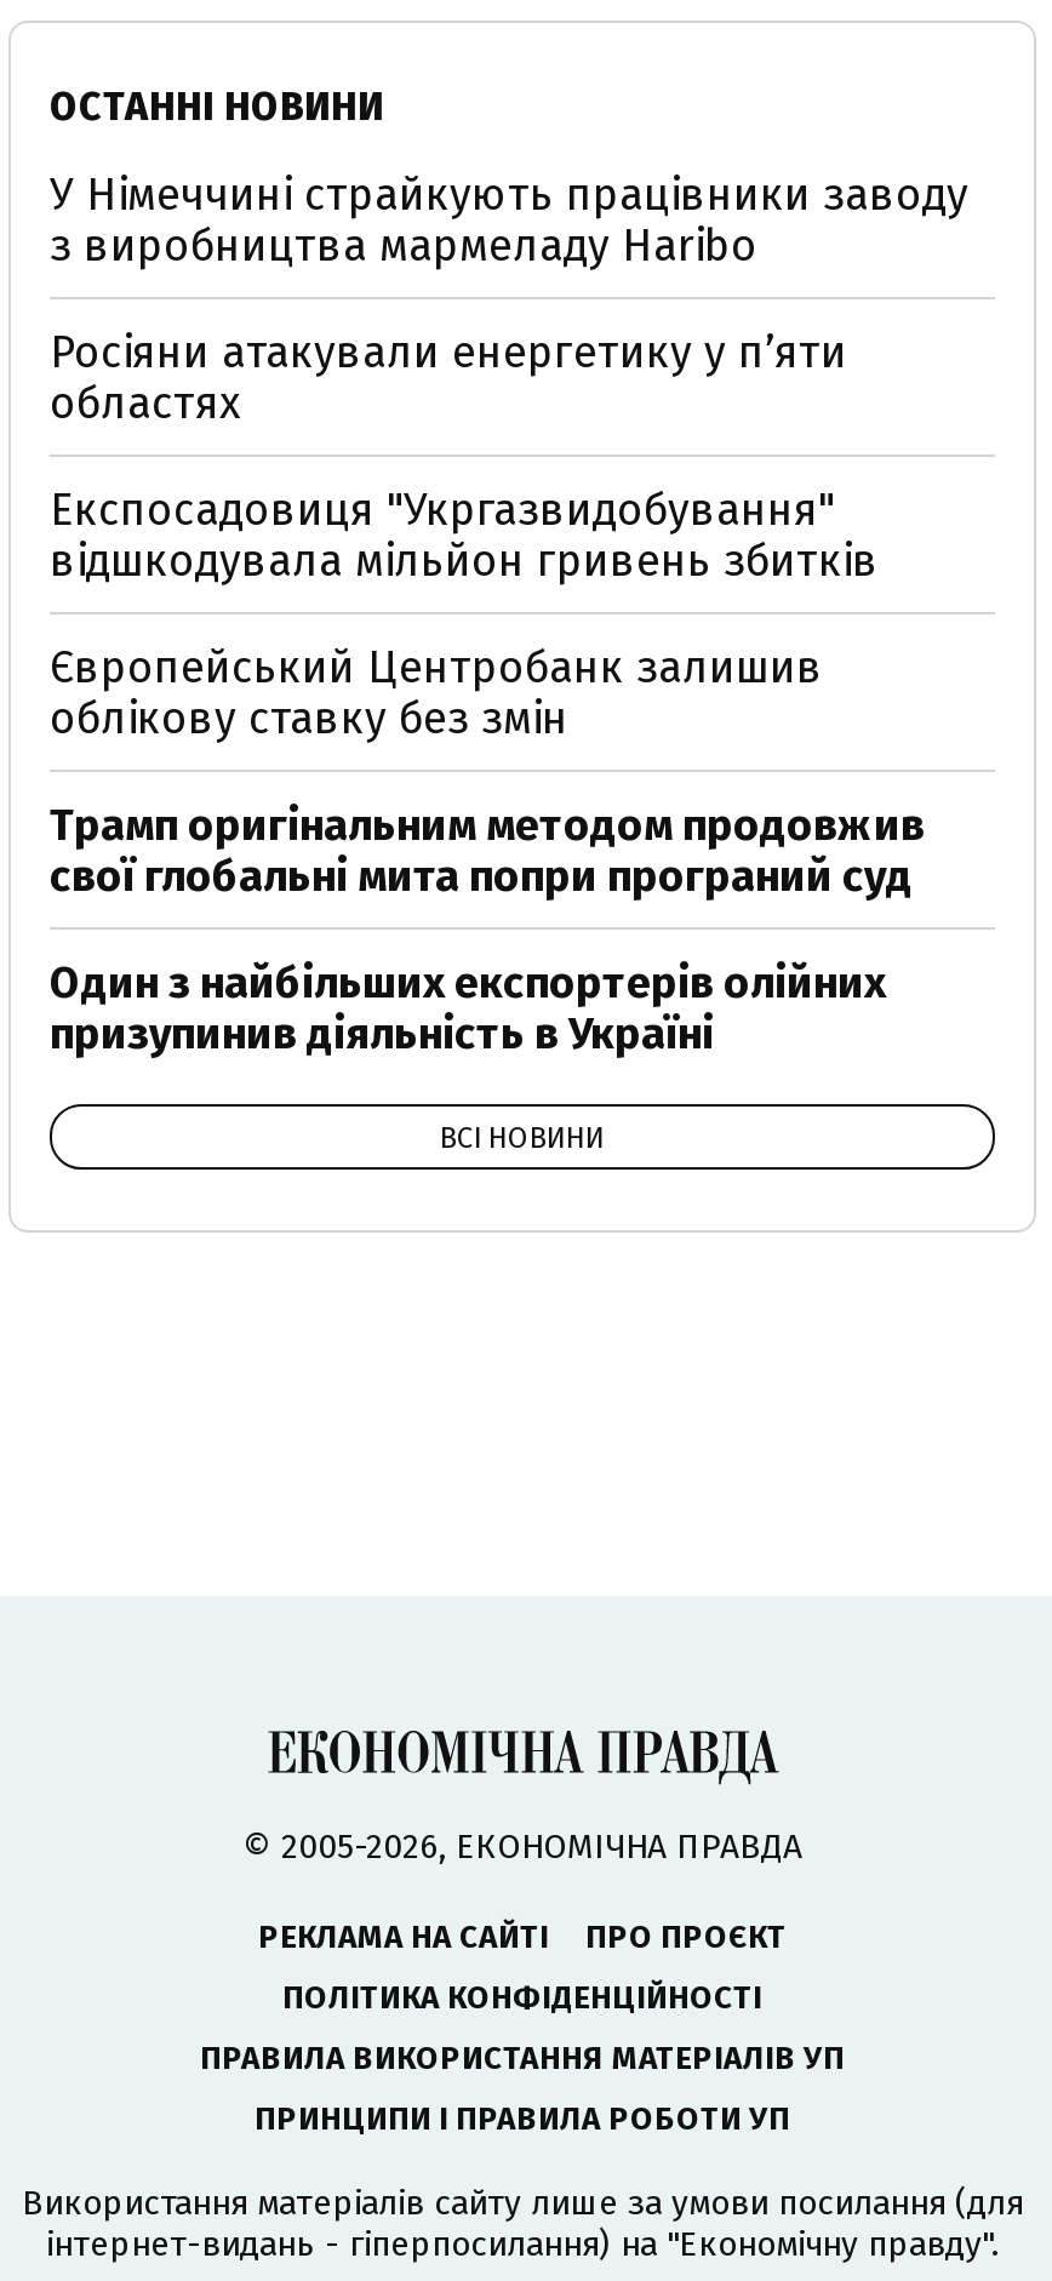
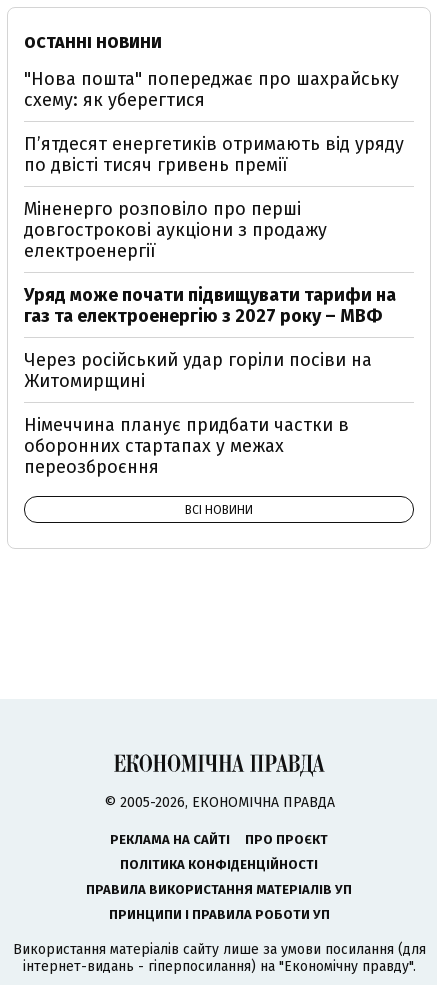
[50,168,968,273] У Німеччині страйкують працівники заводу | з виробництва мармеладу Haribo -> [24,68,399,111] "Нова пошта" попереджає про шахрайську | схему: як уберегтися
[50,326,847,430] Росіяни атакували енергетику у пʼяти | областях -> [24,133,404,176] П’ятдесят енергетиків отримають від уряду | по двісті тисяч гривень премії
[50,484,879,588] Експосадовиця "Укргазвидобування" | відшкодувала мільйон гривень збитків -> [24,198,327,262] Міненерго розповіло про перші | довгострокові аукціони з продажу | електроенергії
[50,641,823,745] Європейський Центробанк залишив | облікову ставку без змін -> [24,284,396,327] Уряд може почати підвищувати тарифи на | газ та електроенергію з 2027 року – МВФ
[50,799,925,903] Трамп оригінальним методом продовжив | свої глобальні мита попри програний суд -> [24,349,372,392] Через російський удар горіли посіви на | Житомирщині
[50,956,886,1061] Один з найбільших експортерів олійних | призупинив діяльність в Україні -> [24,414,349,478] Німеччина планує придбати частки в | оборонних стартапах у межах | переозброєння

